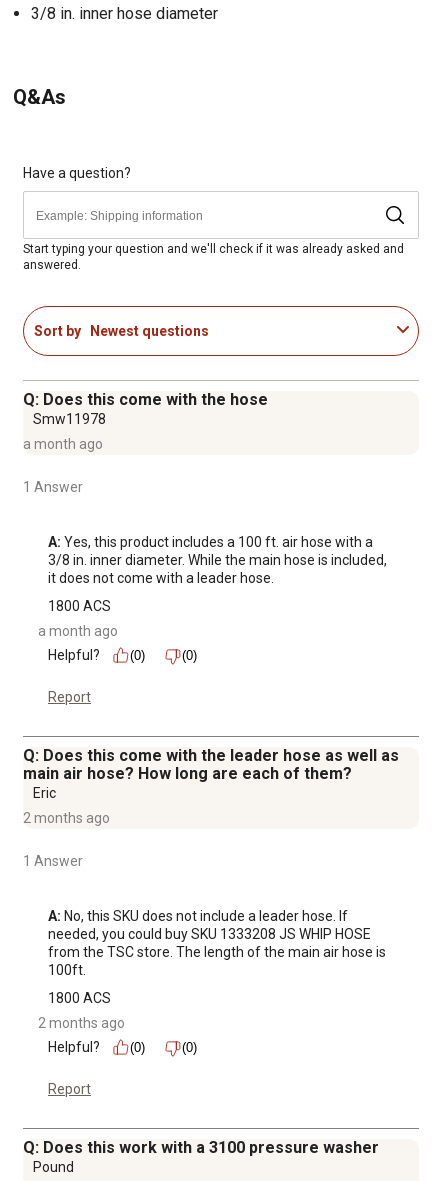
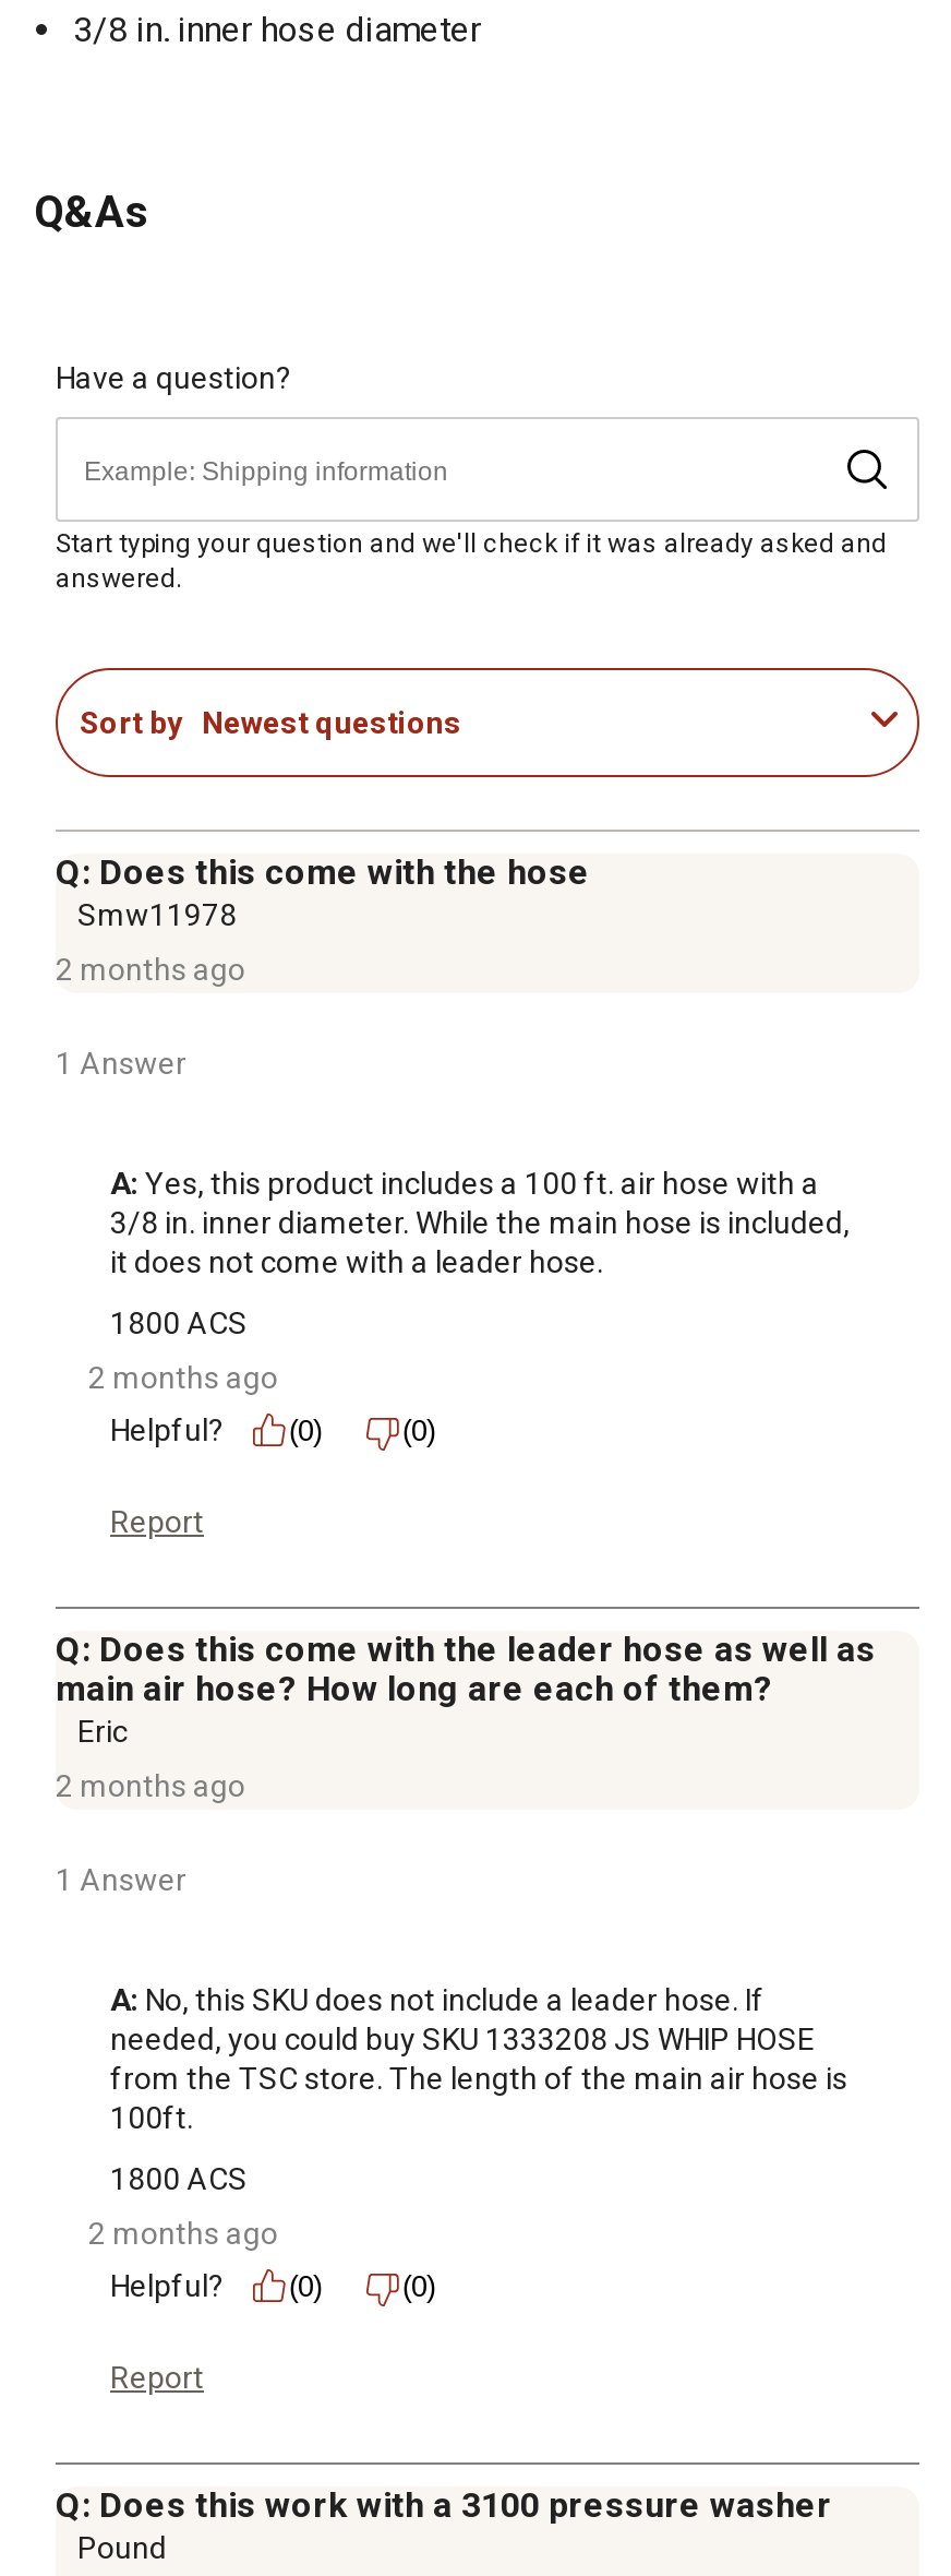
[23,436,103,452] a month ago -> [56,952,245,987] 2 months ago
[38,623,118,639] a month ago -> [88,1361,278,1396] 2 months ago

